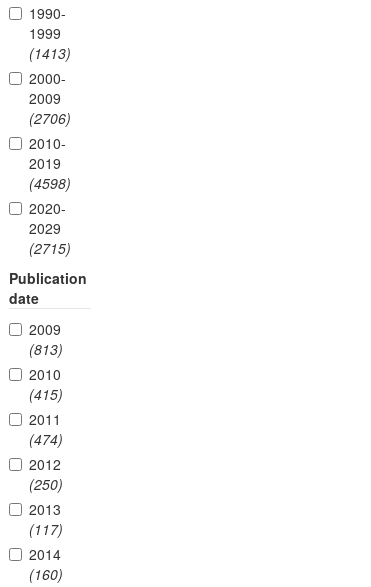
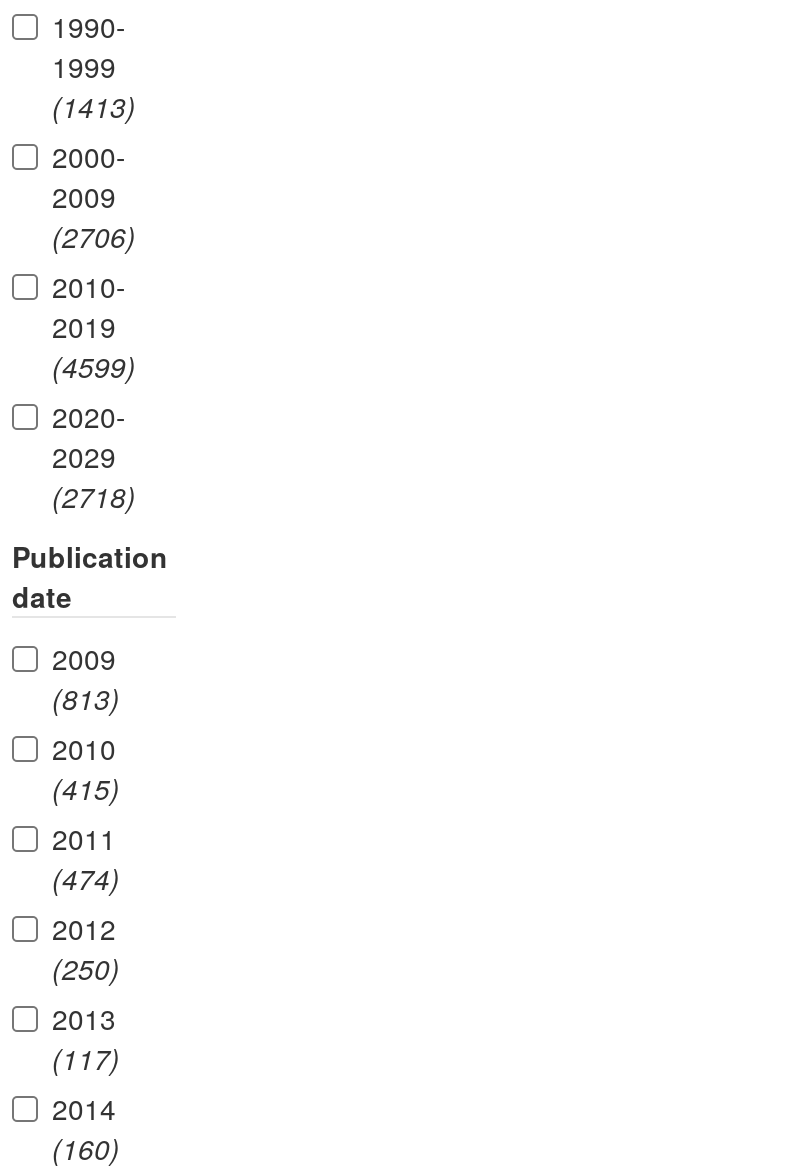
[29,173,71,193] (4598) -> [52,346,136,386] (4599)
[29,238,71,258] (2715) -> [52,476,136,516] (2718)

